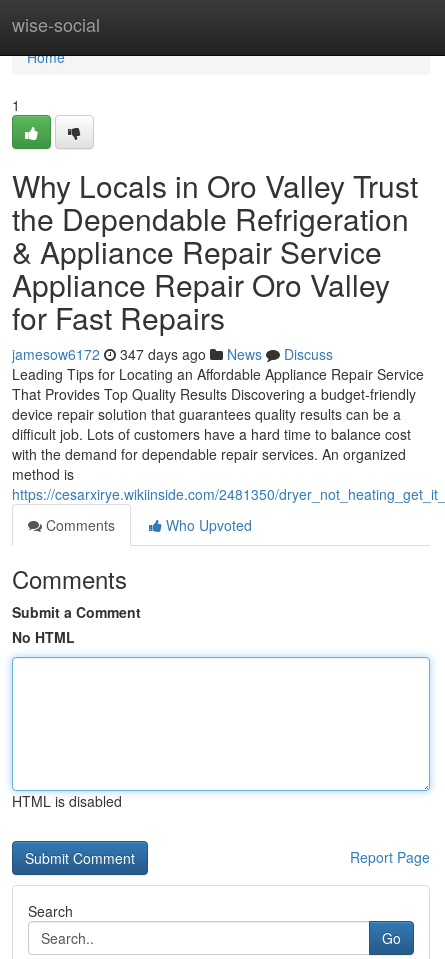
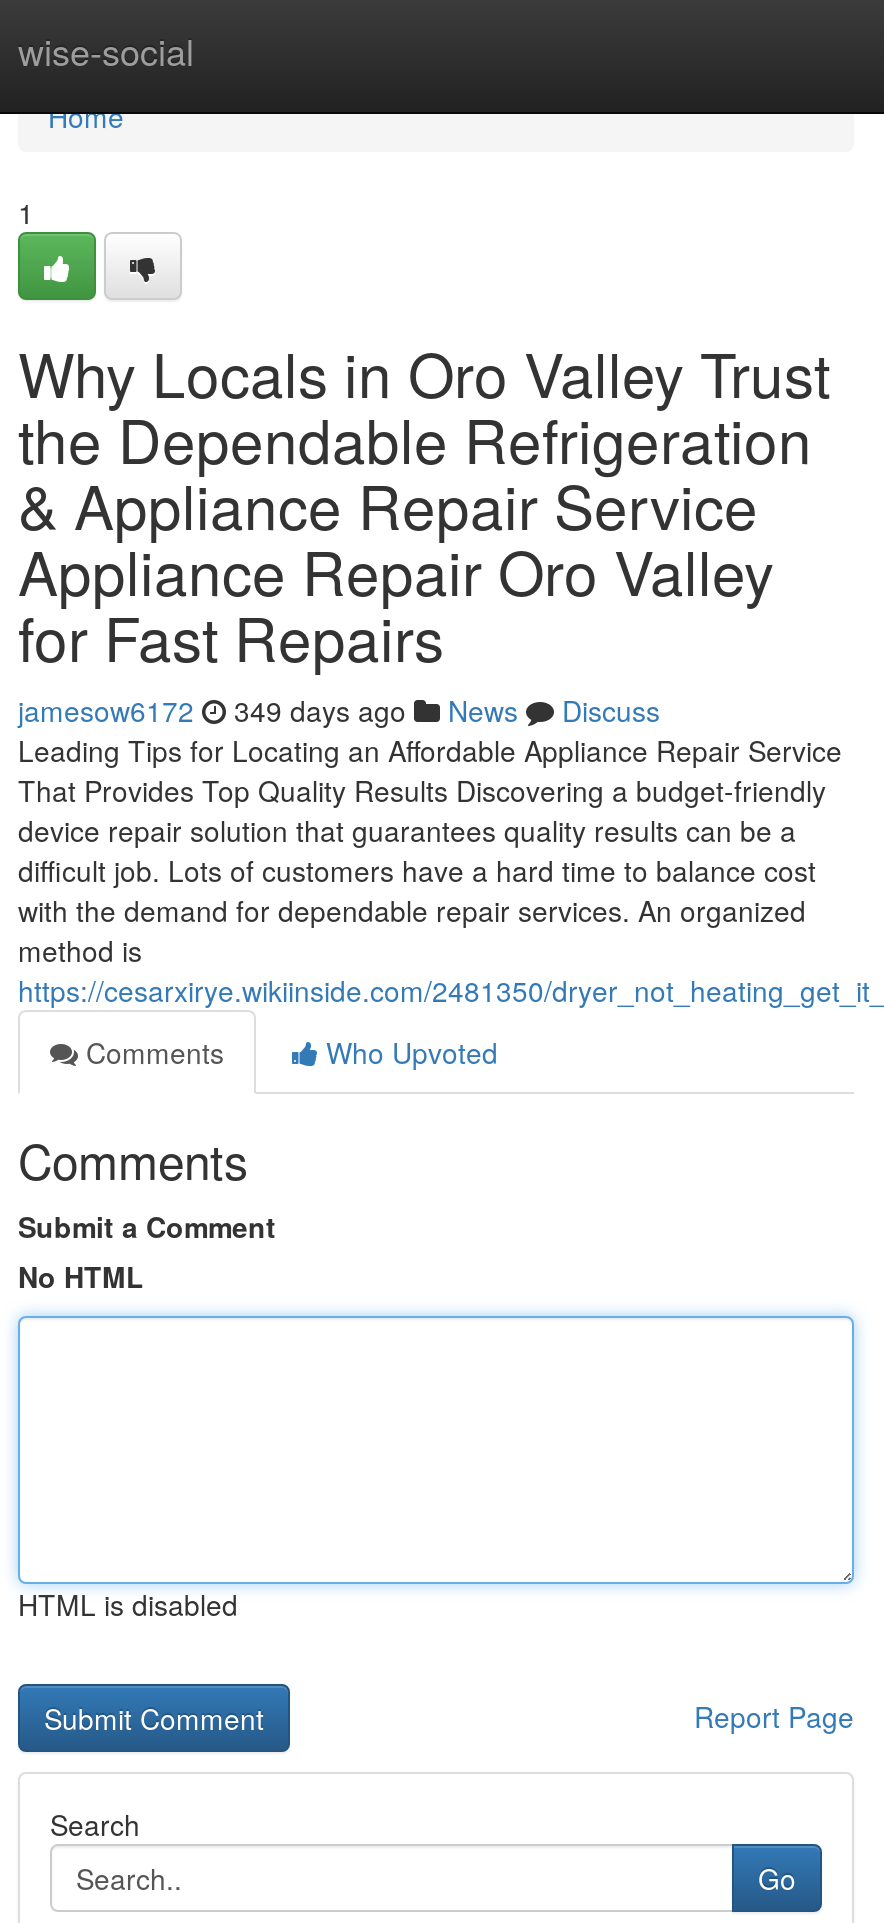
[12,344,333,364] jamesow6172 347 days ago News Discuss -> [18,690,660,730] jamesow6172 349 days ago News Discuss

